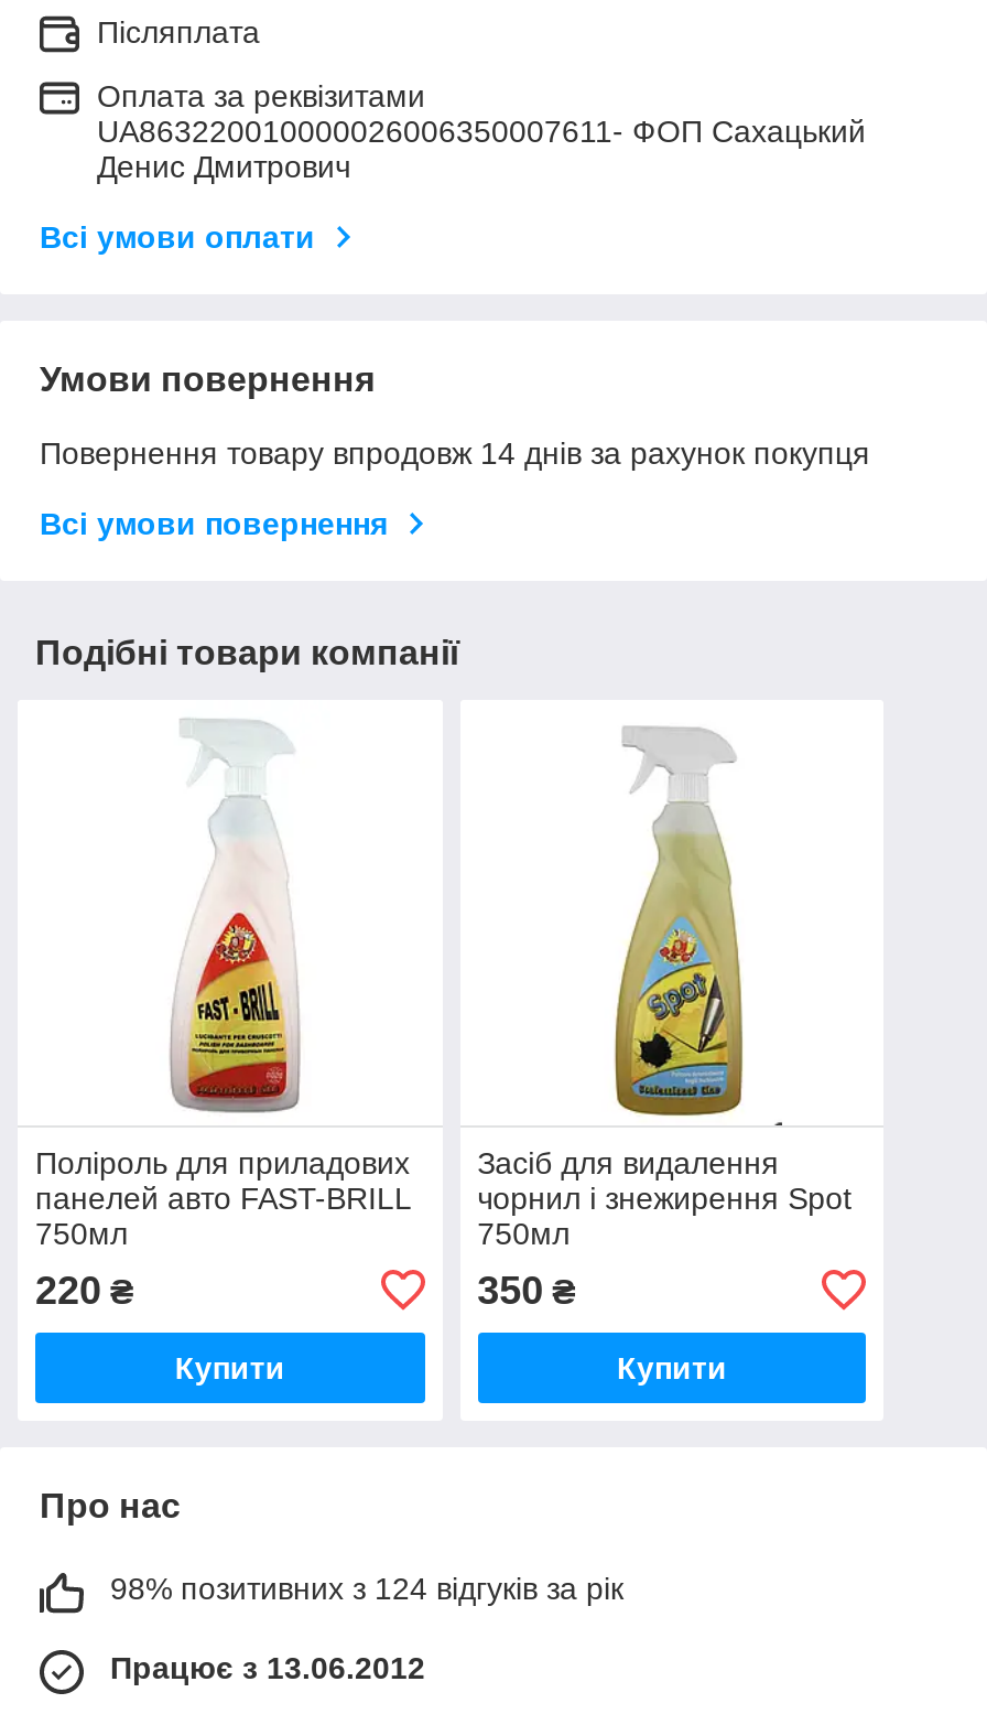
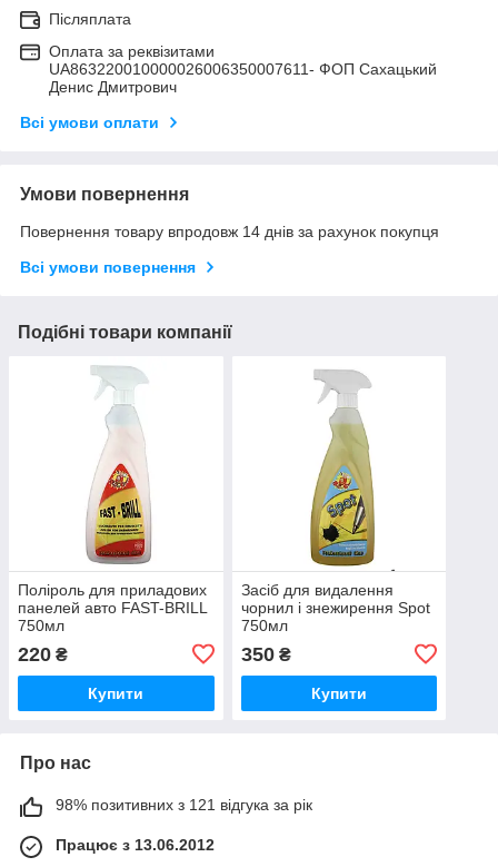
[110,1570,623,1606] 98% позитивних з 124 відгуків за рік -> [56,796,312,813] 98% позитивних з 121 відгука за рік

